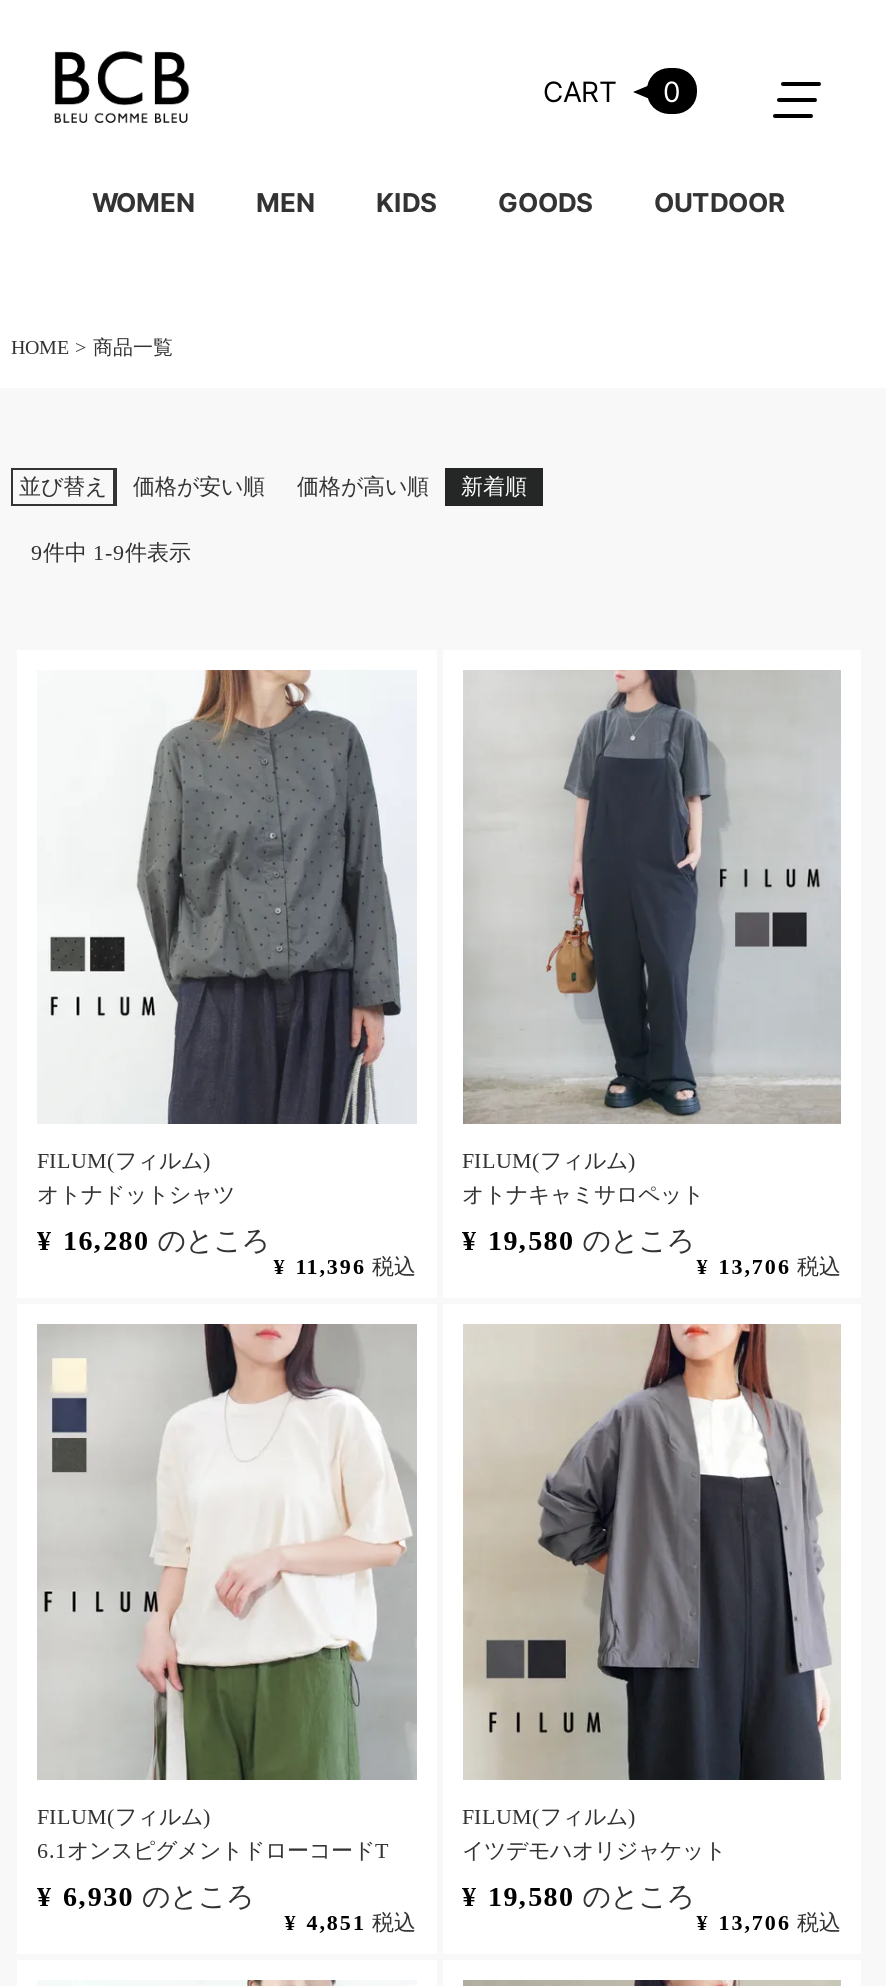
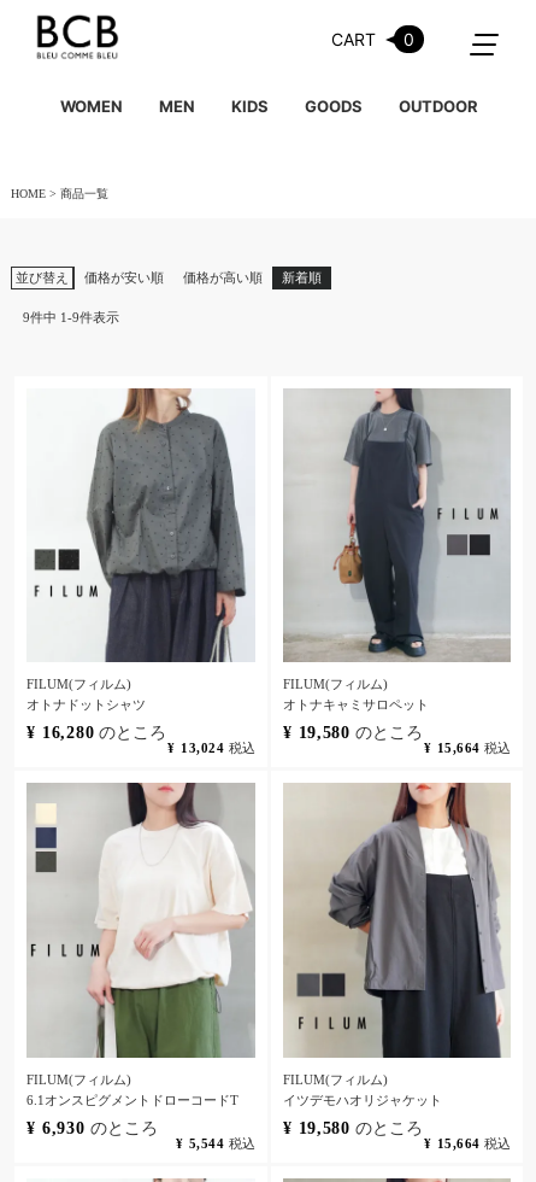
[273,1255,416,1279] ¥ 11,396 税込 -> [168,741,255,756] ¥ 13,024 税込
[696,1255,841,1279] ¥ 13,706 税込 -> [424,741,511,756] ¥ 15,664 税込
[285,1910,416,1934] ¥ 4,851 税込 -> [176,1136,255,1150] ¥ 5,544 税込
[696,1910,841,1934] ¥ 13,706 税込 -> [424,1136,511,1150] ¥ 15,664 税込

